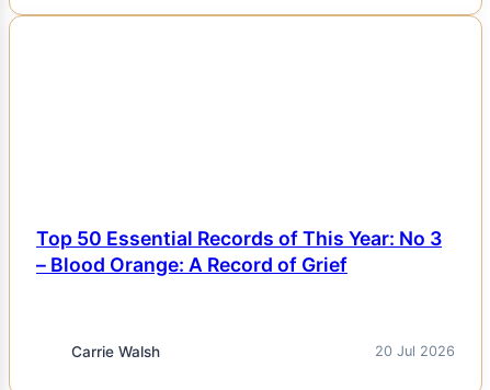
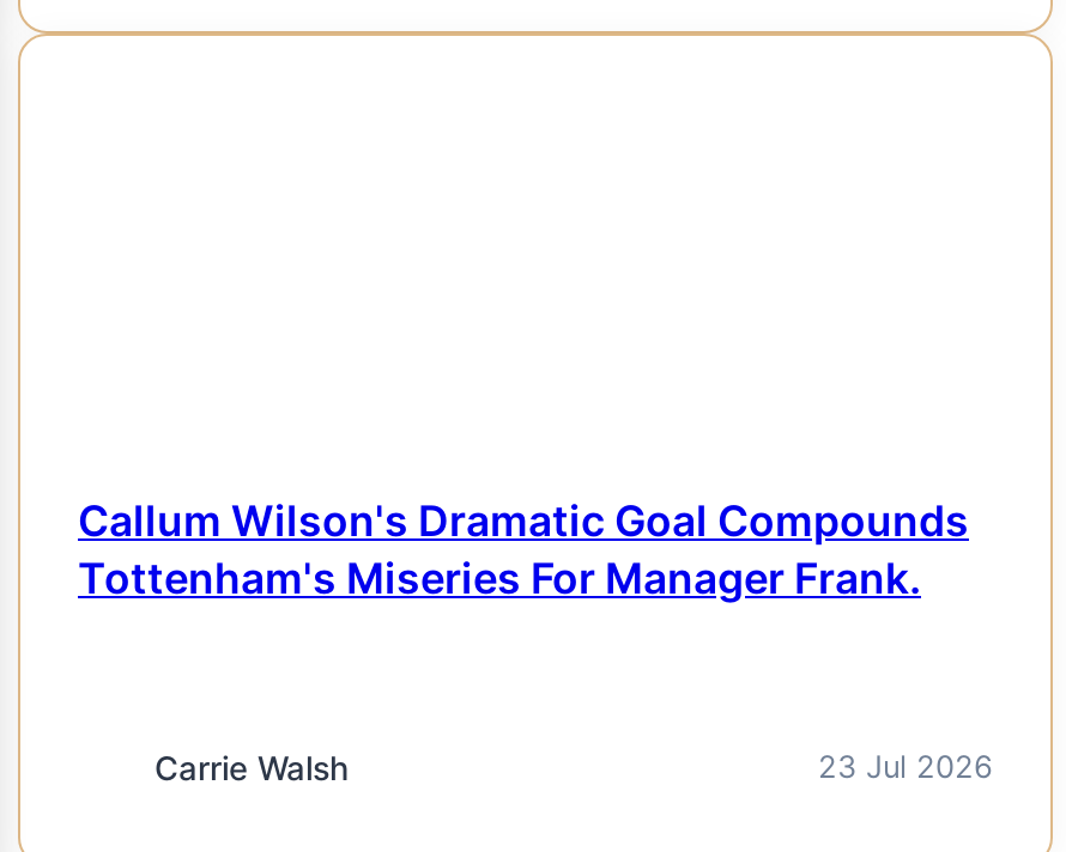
[36,227,442,277] Top 50 Essential Records of This Year: No 3 | – Blood Orange: A Record of Grief -> [78,496,969,604] Callum Wilson's Dramatic Goal Compounds | Tottenham's Miseries For Manager Frank.
[375,343,455,360] 20 Jul 2026 -> [818,750,993,786] 23 Jul 2026

